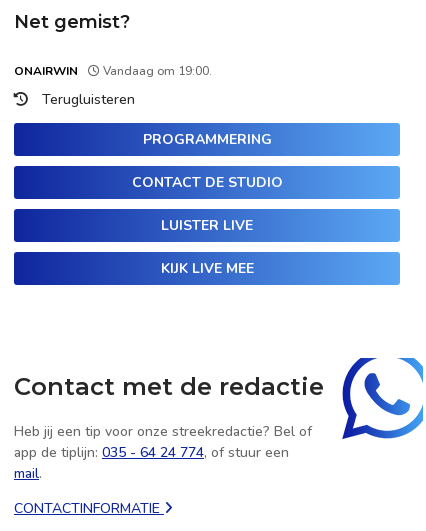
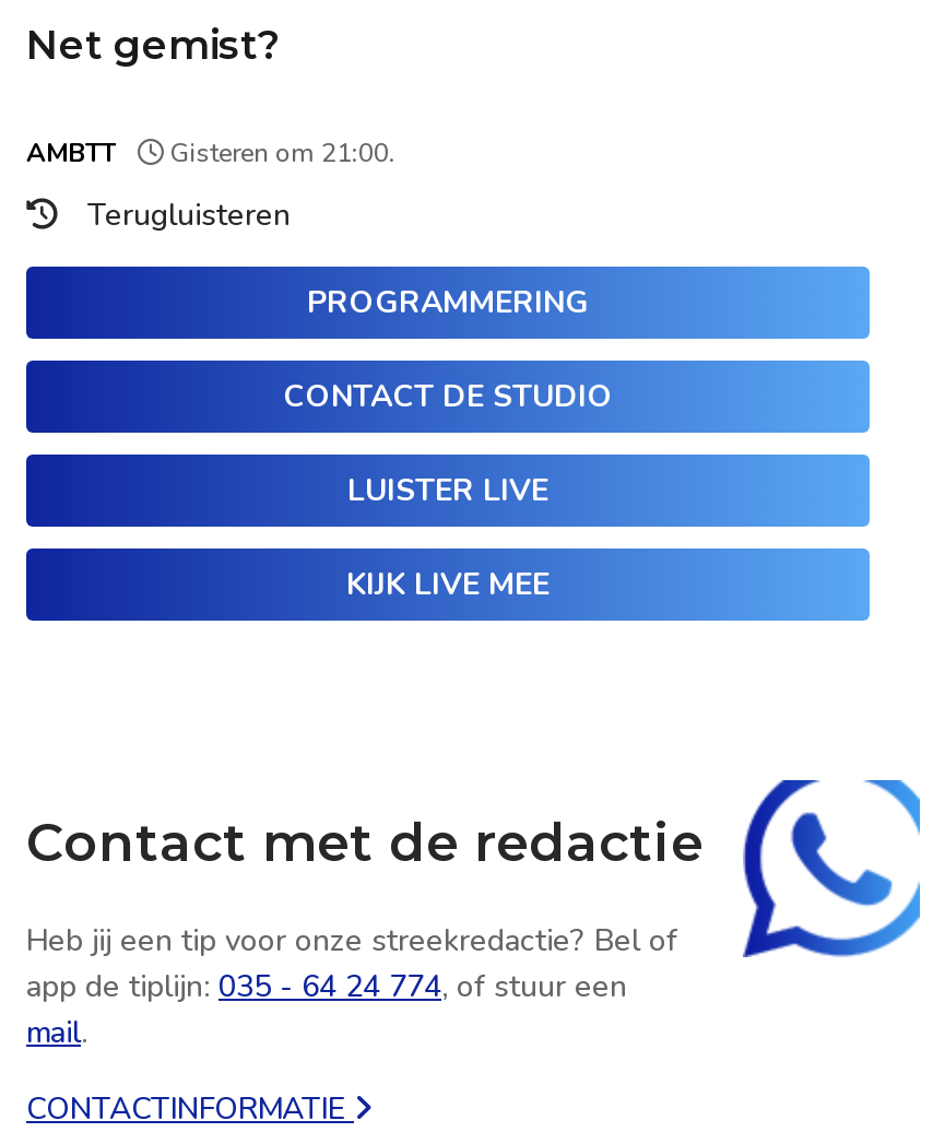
[14,63,212,79] ONAIRWIN | Vandaag om 19:00. -> [26,135,395,170] AMBTT | Gisteren om 21:00.

